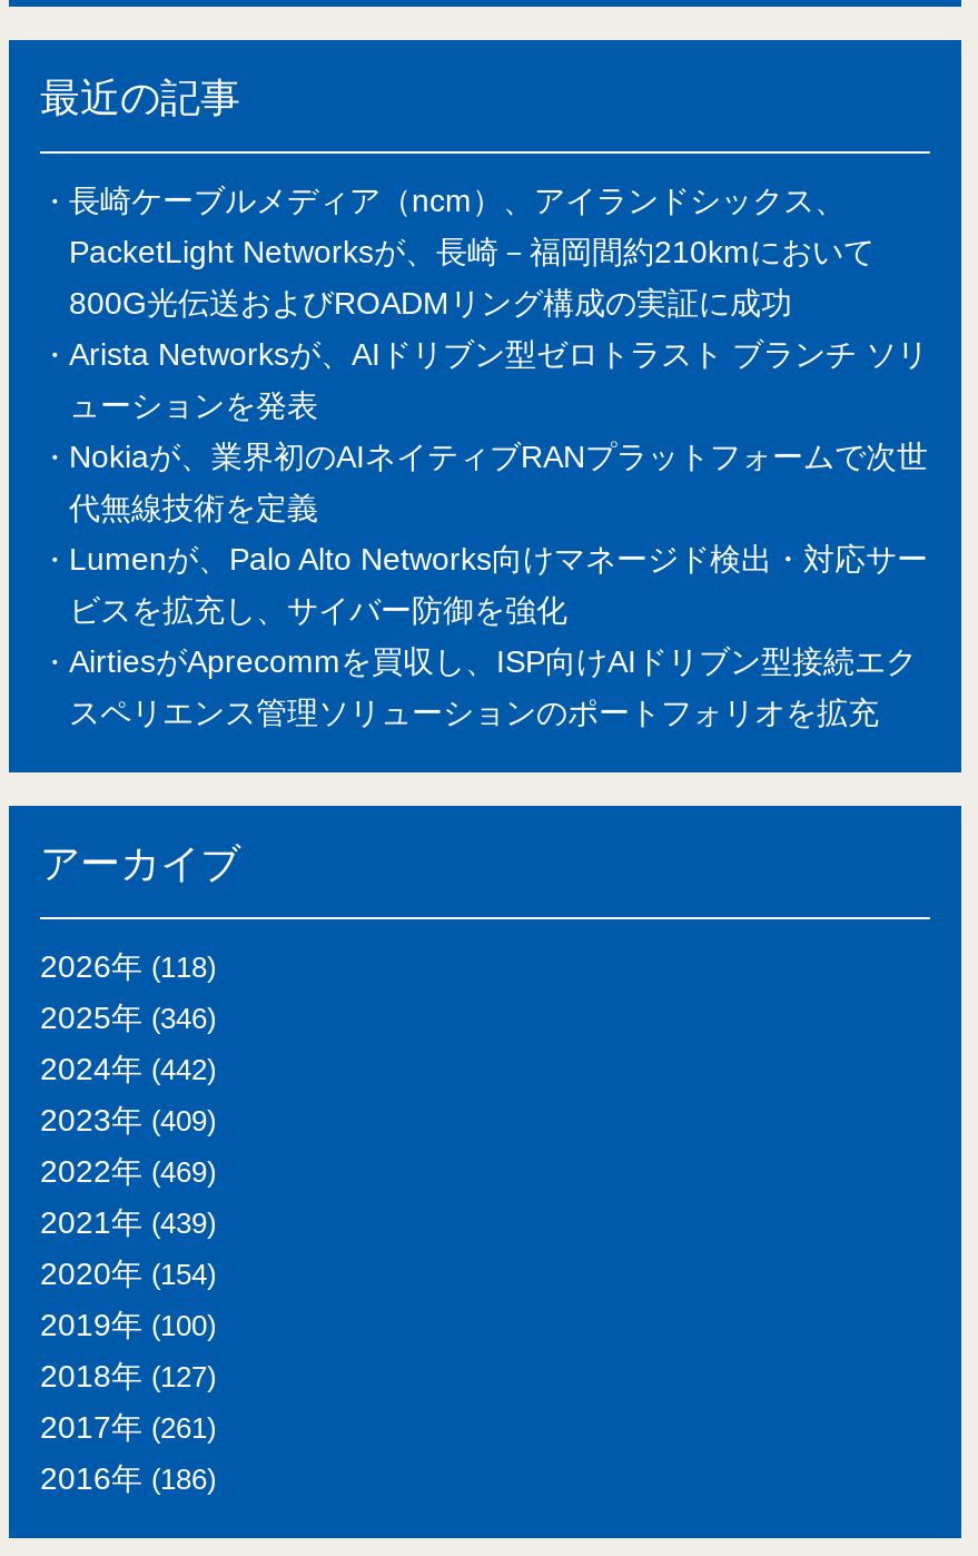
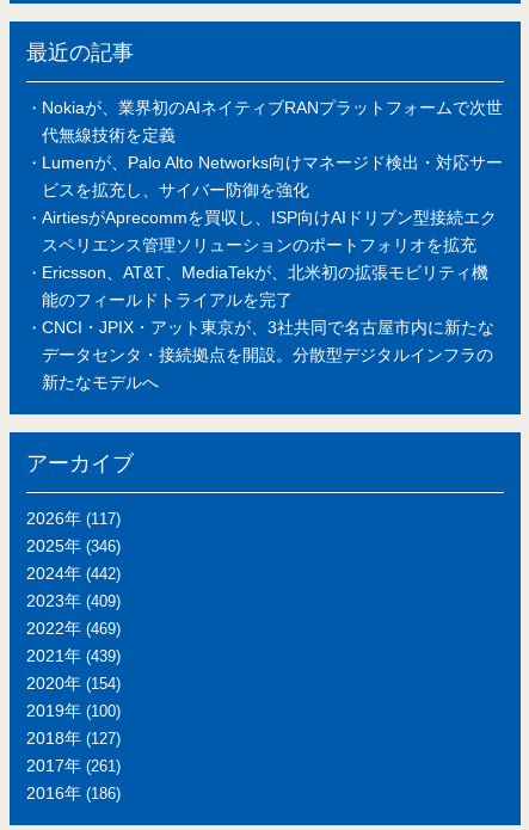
[69,183,928,424] 長崎ケーブルメディア（ncm）、アイランドシックス、 | PacketLight Networksが、長崎－福岡間約210kmにおいて | 800G光伝送およびROADMリング構成の実証に成功 | Arista Networksが、AIドリブン型ゼロトラスト ブランチ ソリ | ューションを発表 -> none
moved [69,439,928,731] -> [42,98,503,255]: Nokiaが、業界初のAIネイティブRANプラットフォームで次世 | 代無線技術を定義 | Lumenが、Palo Alto Networks向けマネージド検出・対応サー | ビスを拡充し、サイバー防御を強化 | AirtiesがAprecommを買収し、ISP向けAIドリブン型接続エク | スペリエンス管理ソリューションのポートフォリオを拡充
none -> [42,263,494,392] Ericsson、AT&T、MediaTekが、北米初の拡張モビリティ機 | 能のフィールドトライアルを完了 | CNCI・JPIX・アット東京が、3社共同で名古屋市内に新たな | データセンタ・接続拠点を開設。分散型デジタルインフラの | 新たなモデルへ
[40,949,216,985] 2026年(118) -> [26,509,121,528] 2026年(117)

